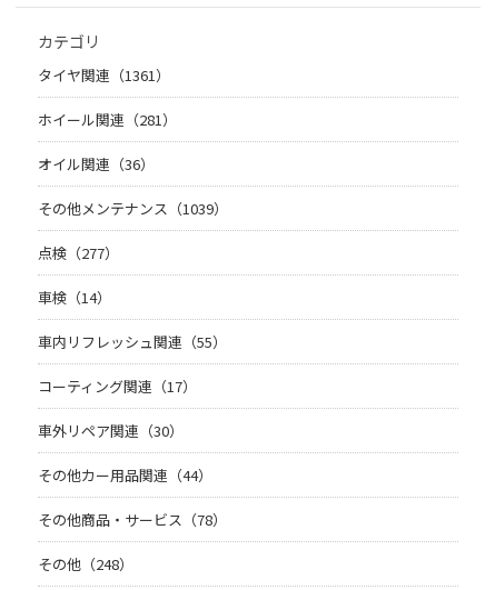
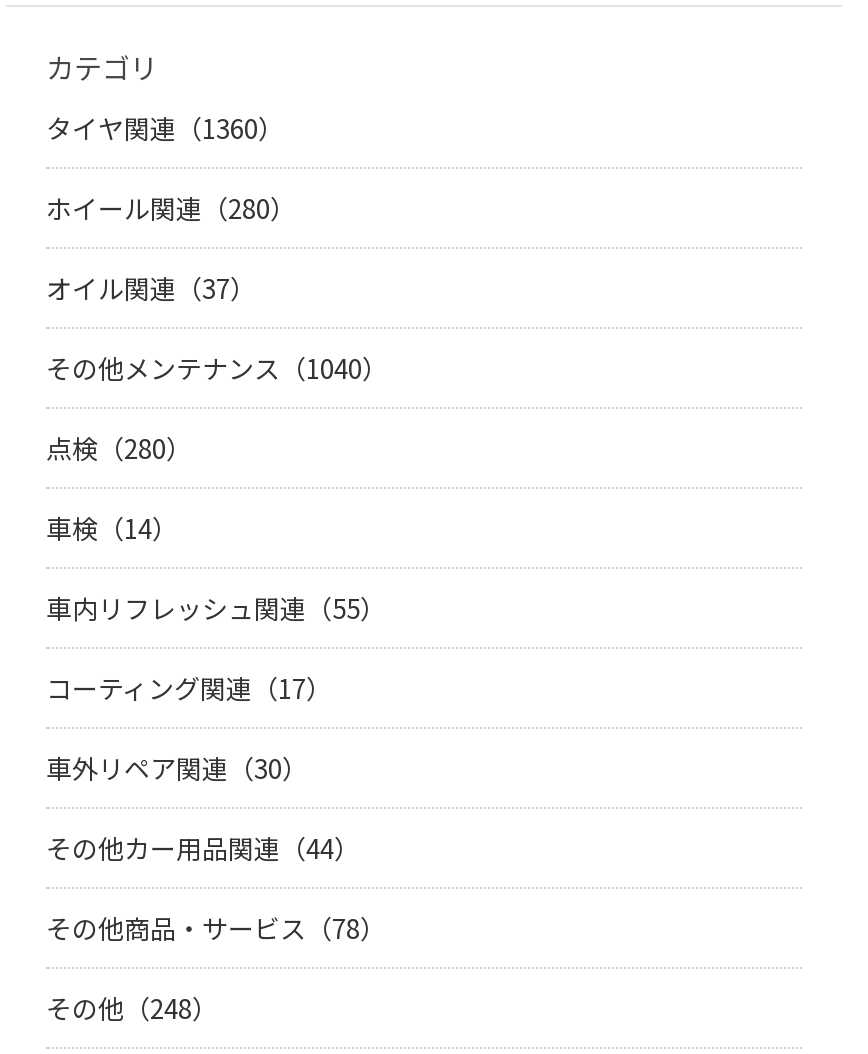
[38,65,170,86] タイヤ関連（1361） -> [46,110,284,148] タイヤ関連（1360）
[38,109,177,131] ホイール関連（281） -> [46,190,296,228] ホイール関連（280）
[38,154,155,175] オイル関連（36） -> [46,270,256,308] オイル関連（37）
[38,198,228,219] その他メンテナンス（1039） -> [46,350,388,388] その他メンテナンス（1040）
[38,243,119,264] 点検（277） -> [46,430,192,468] 点検（280）

